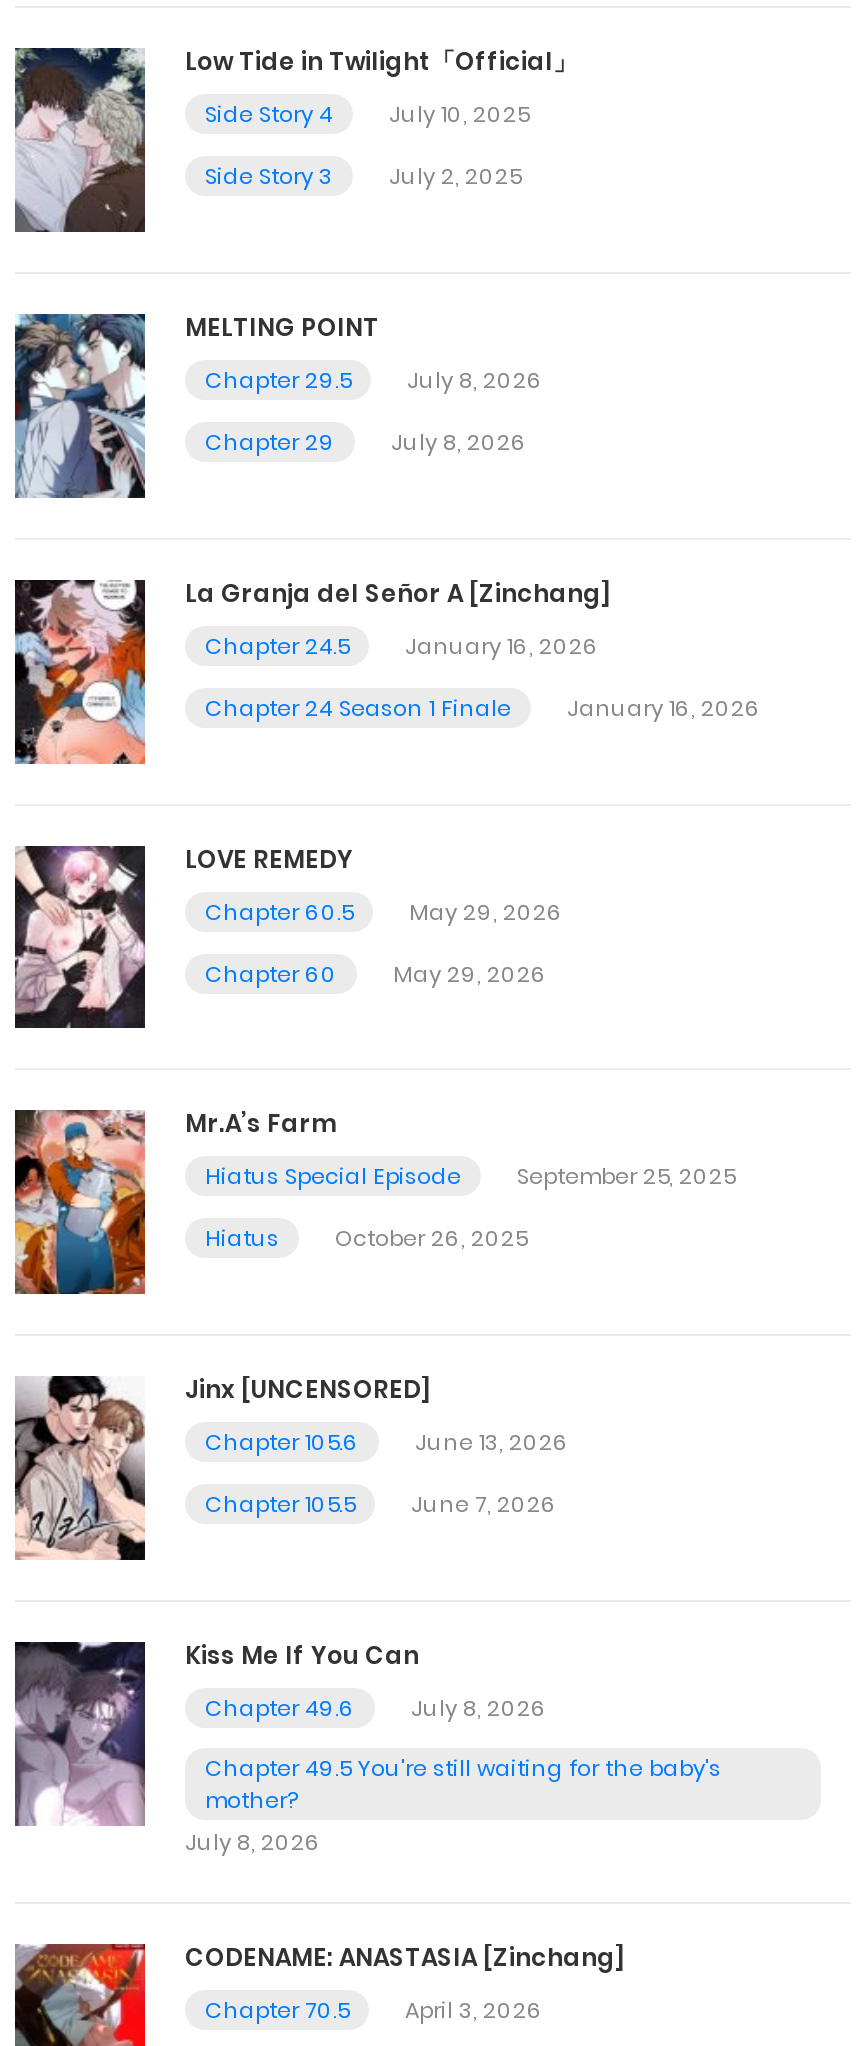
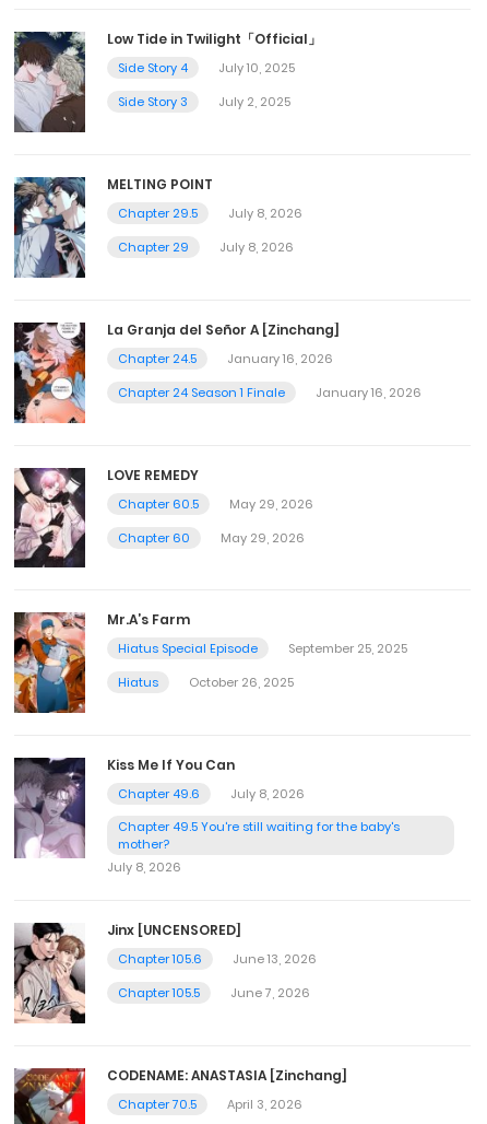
moved [15,1372,569,1562] -> [14,921,317,1025]: [image] | Jinx [UNCENSORED] | Chapter 105.6 | June 13, 2026 | Chapter 105.5 | June 7, 2026
moved [11,1638,721,1858] -> [12,756,400,876]: [image] | Kiss Me If You Can | Chapter 49.6 | July 8, 2026 | Chapter 49.5 You're still waiting for the baby's | mother? | July 8, 2026

